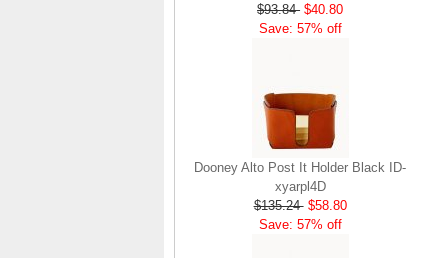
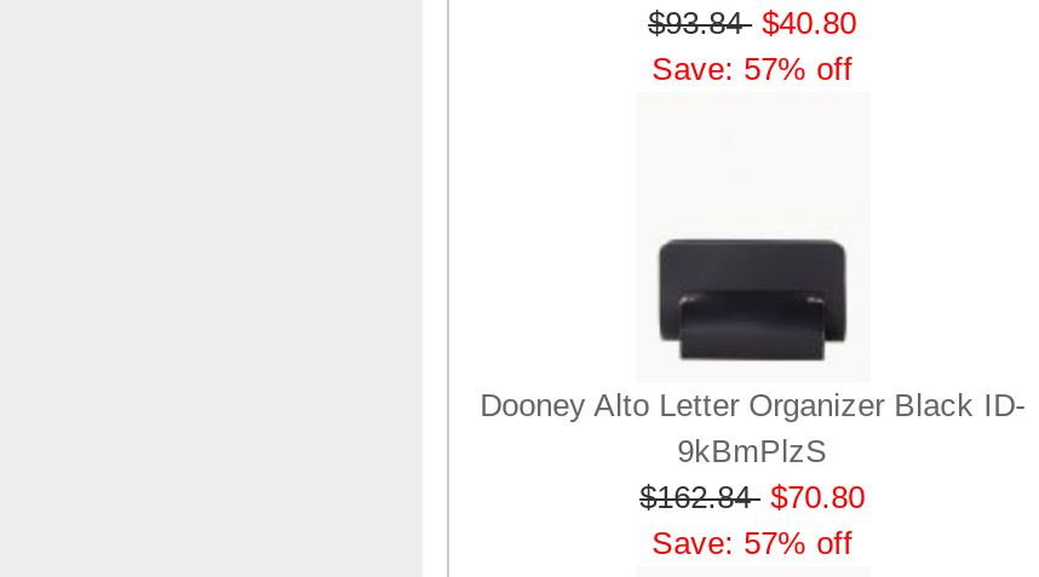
[194,92,406,213] [image] | Dooney Alto Post It Holder Black ID- | xyarpl4D | $135.24 $58.80 -> [480,225,1025,515] [image] | Dooney Alto Letter Organizer Black ID- | 9kBmPlzS | $162.84 $70.80

